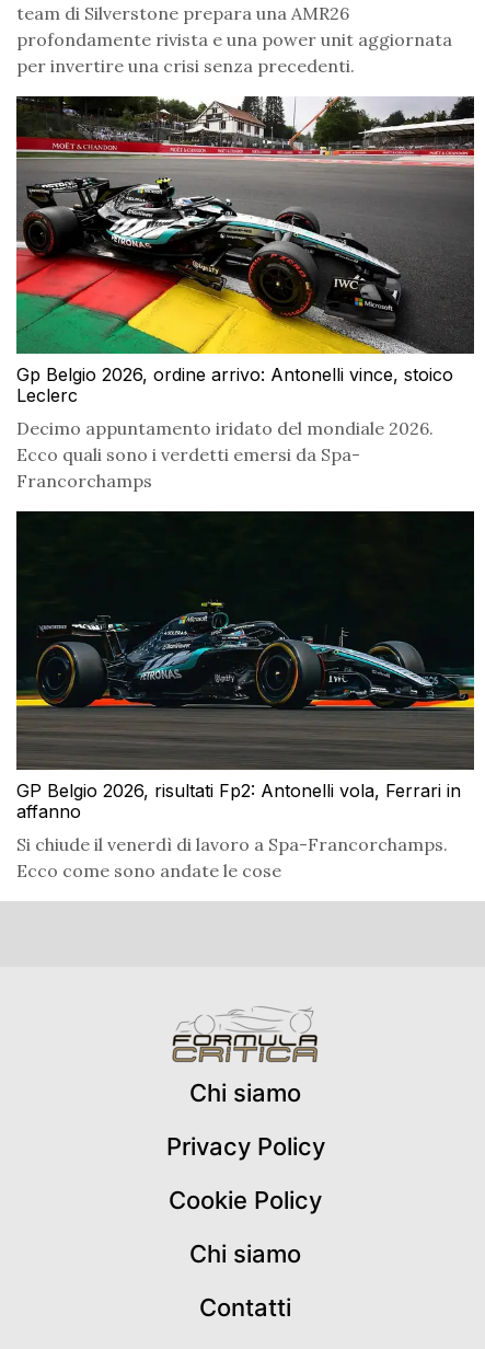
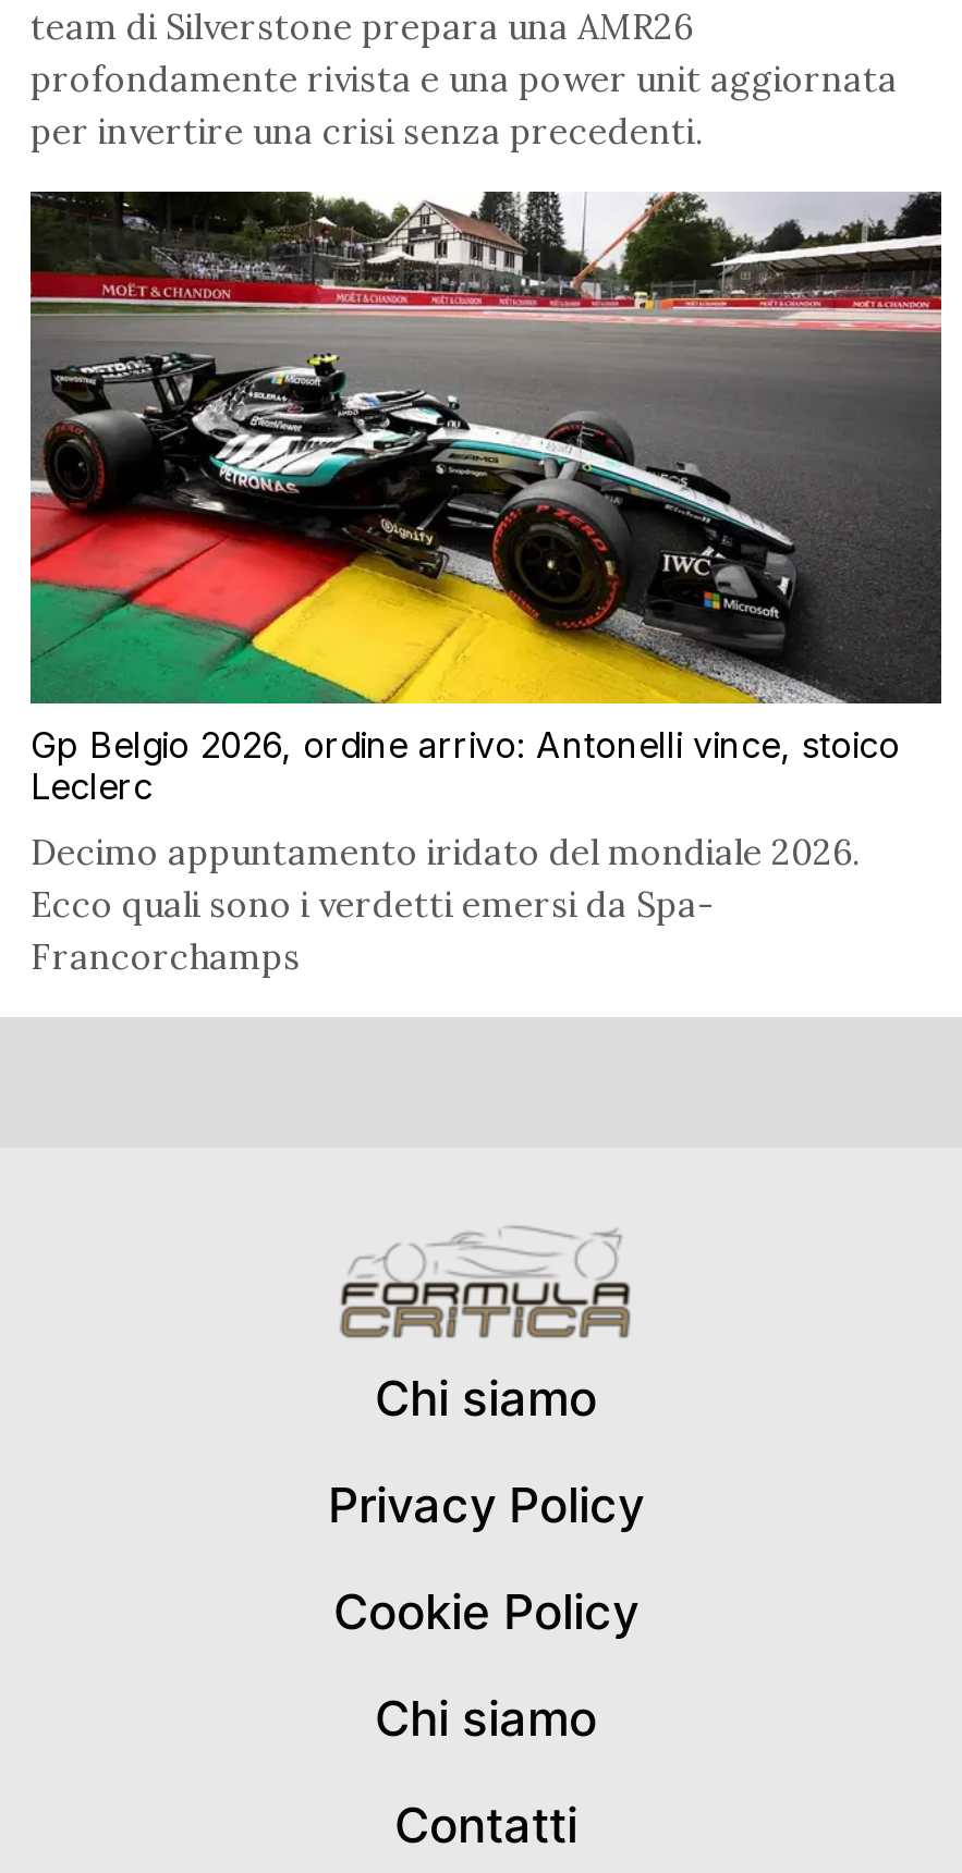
[15,510,475,882] [image] | GP Belgio 2026, risultati Fp2: Antonelli vola, Ferrari in | affanno | Si chiude il venerdì di lavoro a Spa-Francorchamps. | Ecco come sono andate le cose -> none

